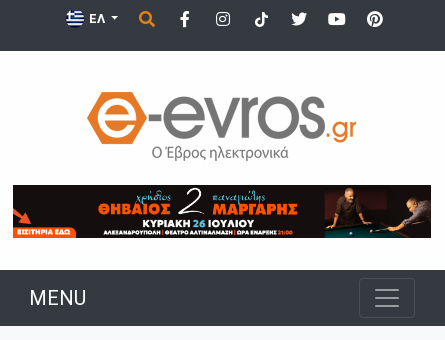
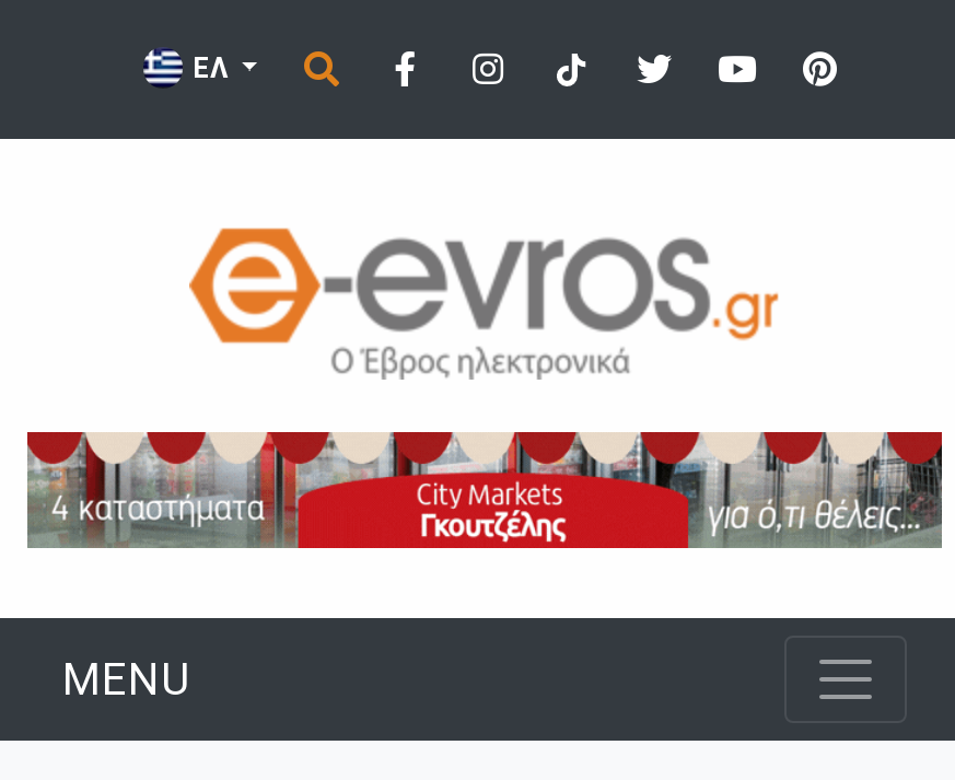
[12,184,432,239] [image] -> [25,430,944,550] [image]

